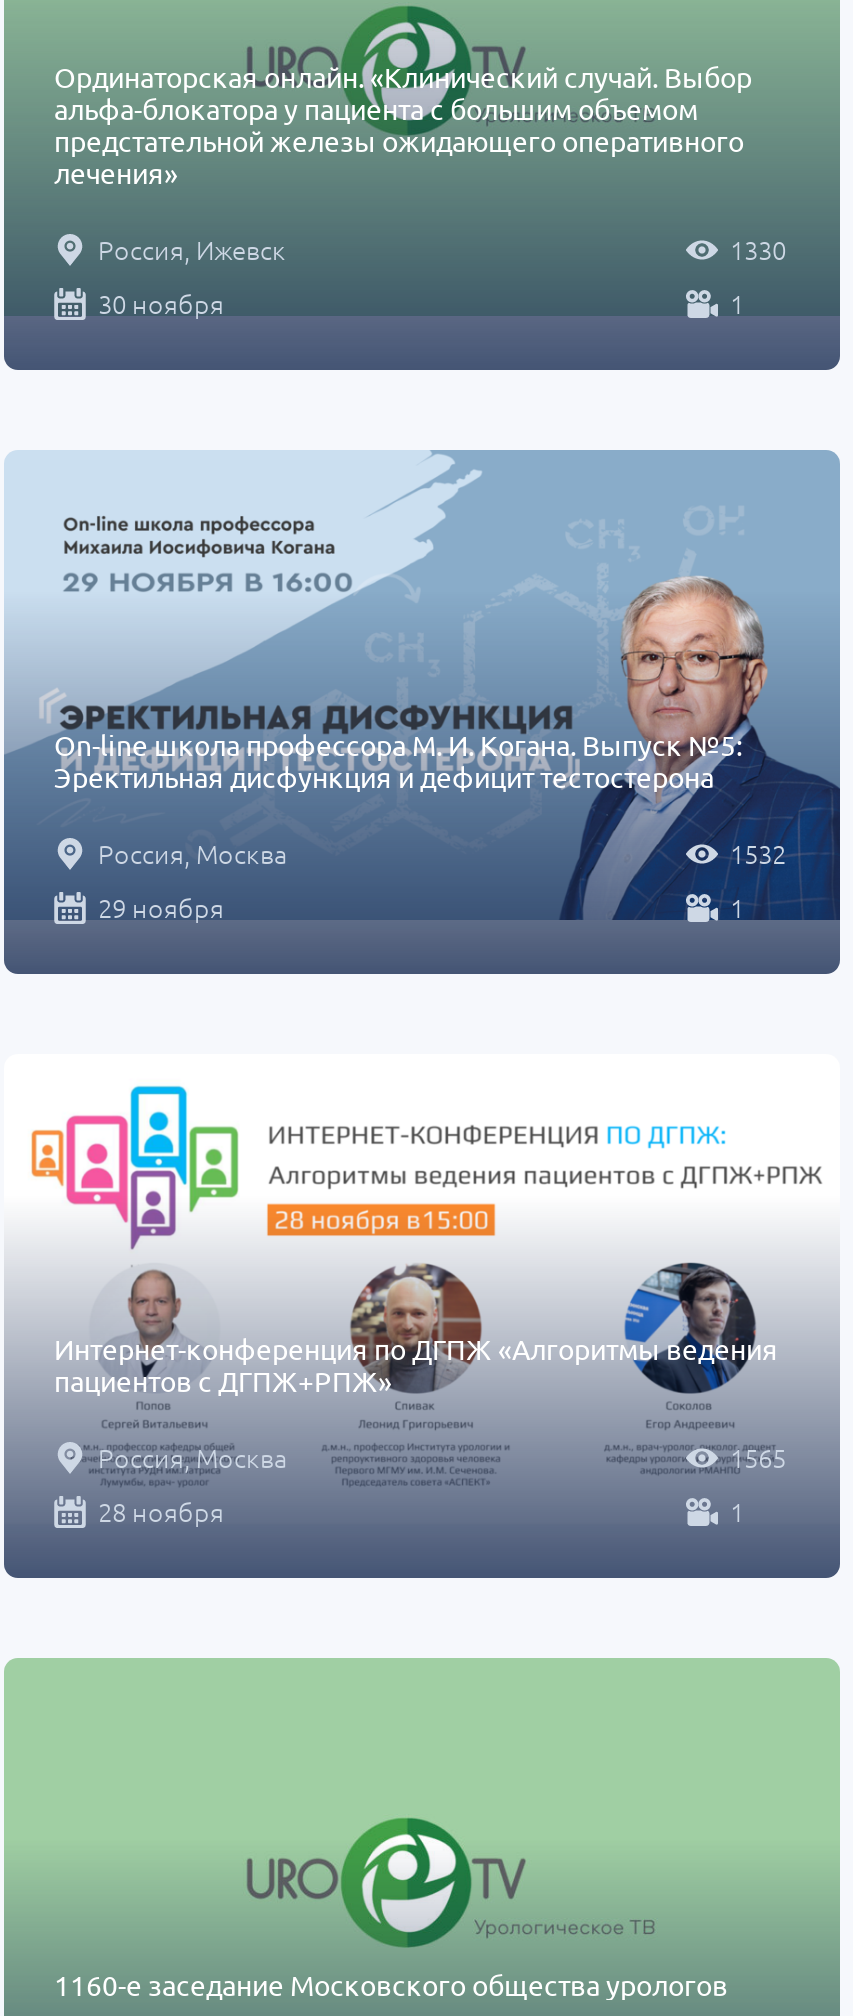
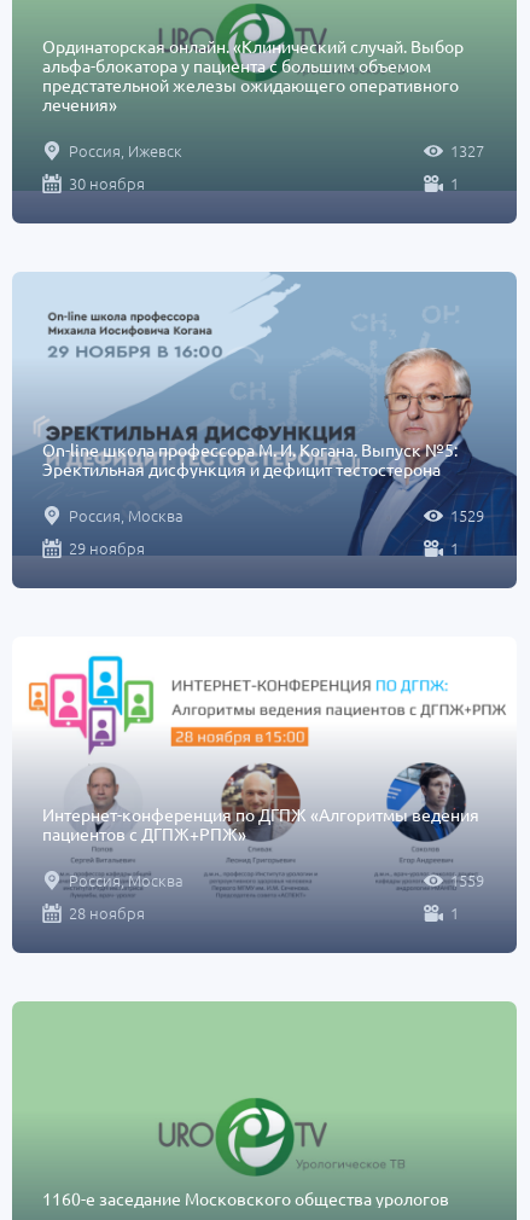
[724,230,786,268] 1330 -> [447,139,484,162] 1327
[724,834,786,872] 1532 -> [447,504,484,527] 1529
[724,1438,786,1476] 1565 -> [447,868,484,891] 1559

